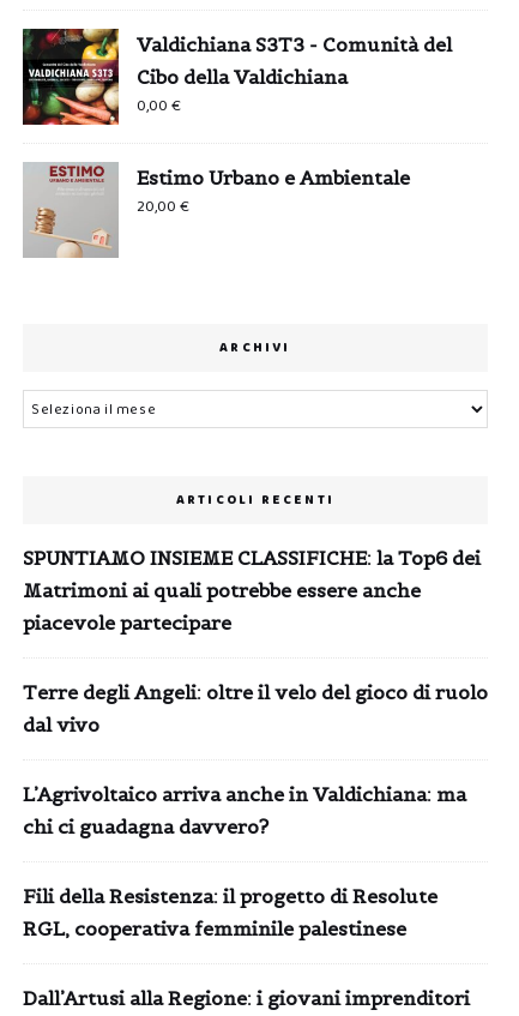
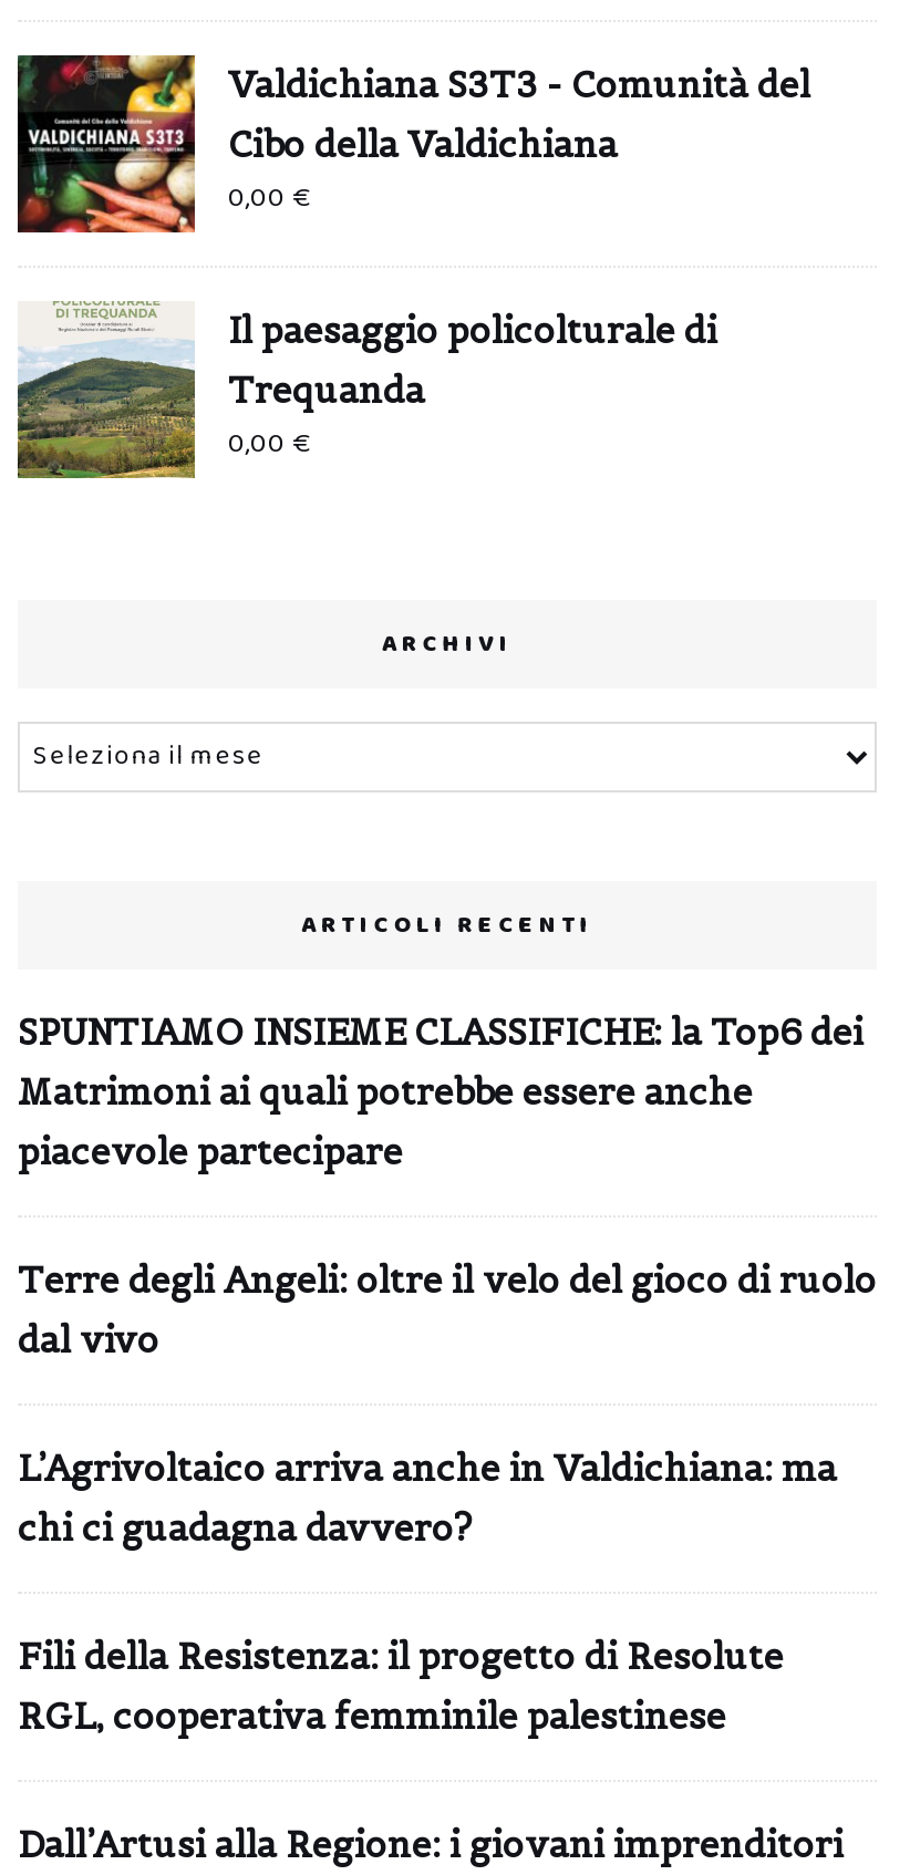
[23,162,410,258] [image] | Estimo Urbano e Ambientale | 20,00 € -> [18,302,717,479] [image] | Il paesaggio policolturale di | Trequanda | 0,00 €

